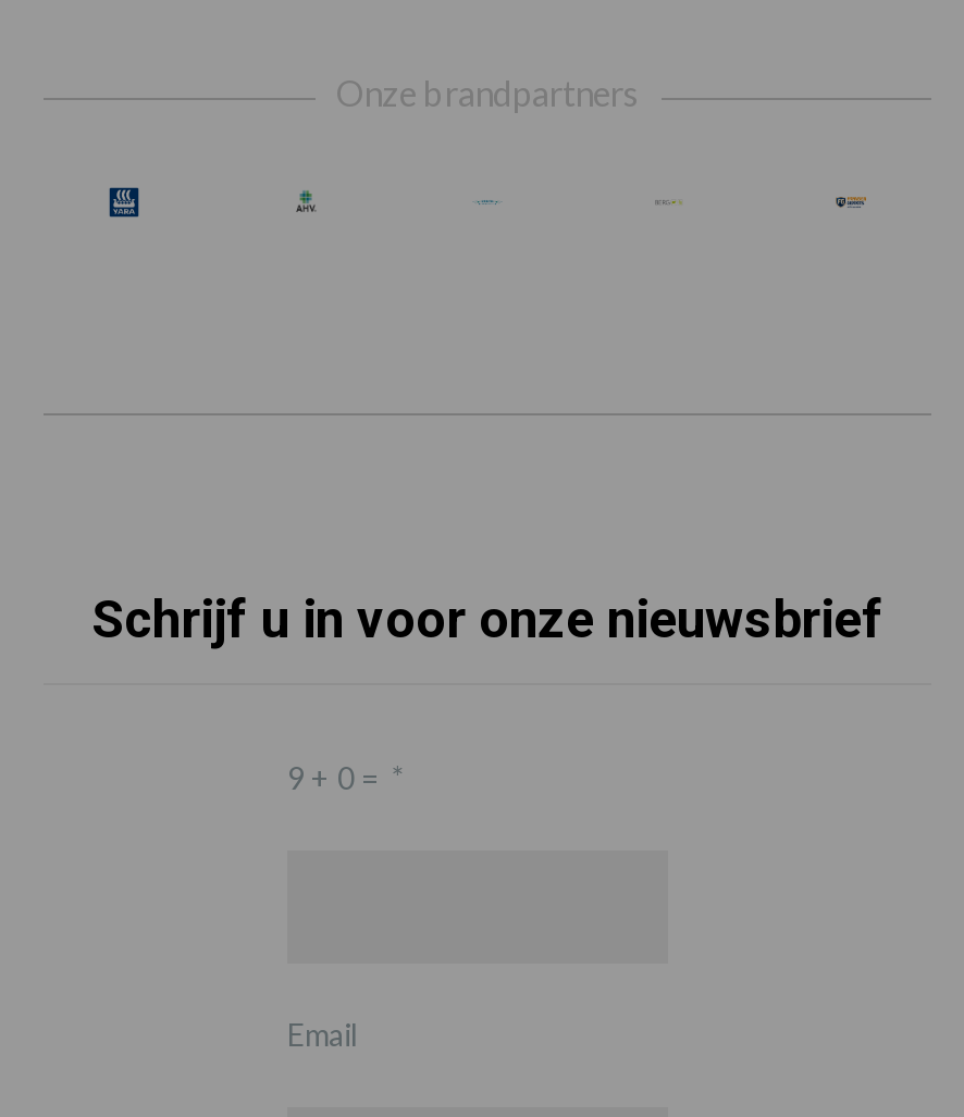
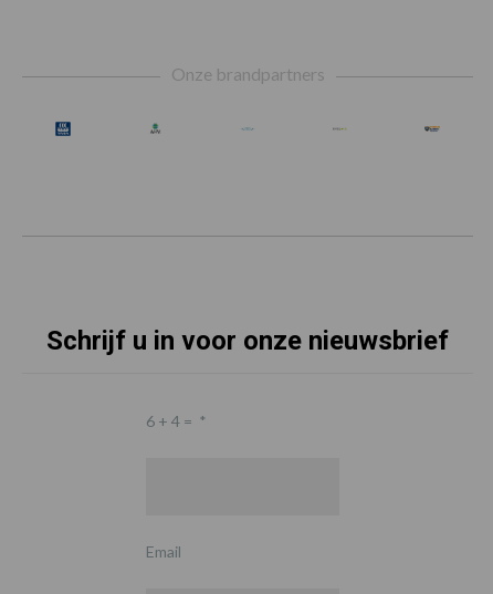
[287,759,407,796] 9 + 0 = * -> [146,412,207,431] 6 + 4 = *

